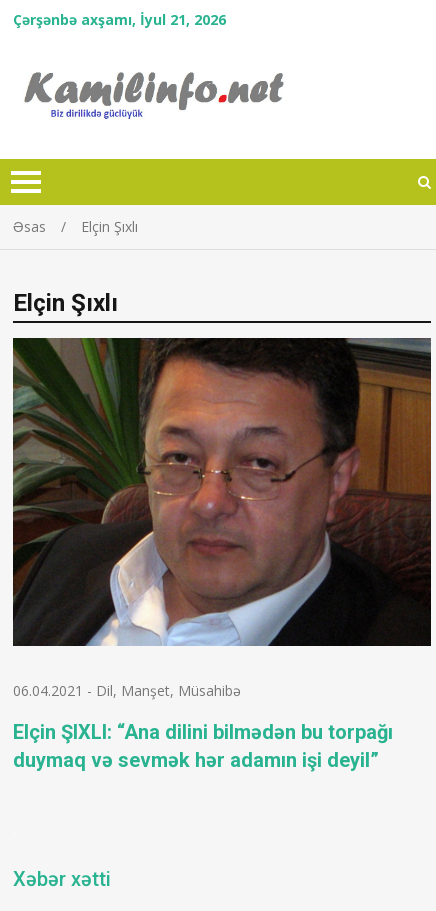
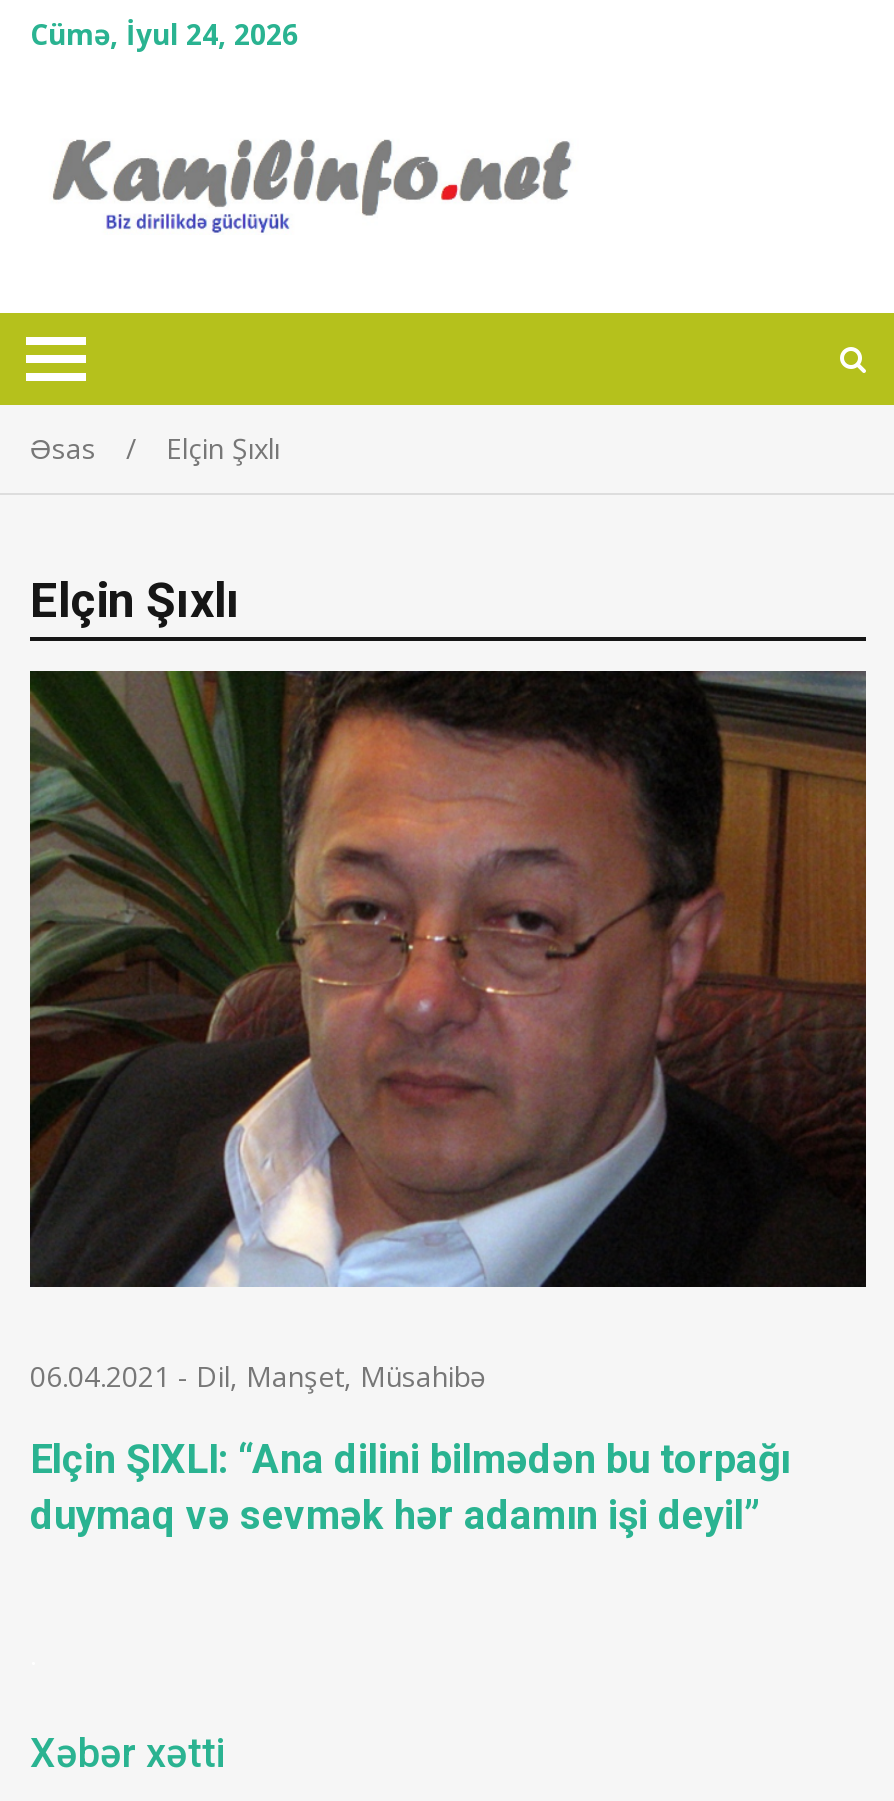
[13,10,226,29] Çərşənbə axşamı, İyul 21, 2026 -> [30,15,298,53] Cümə, İyul 24, 2026

